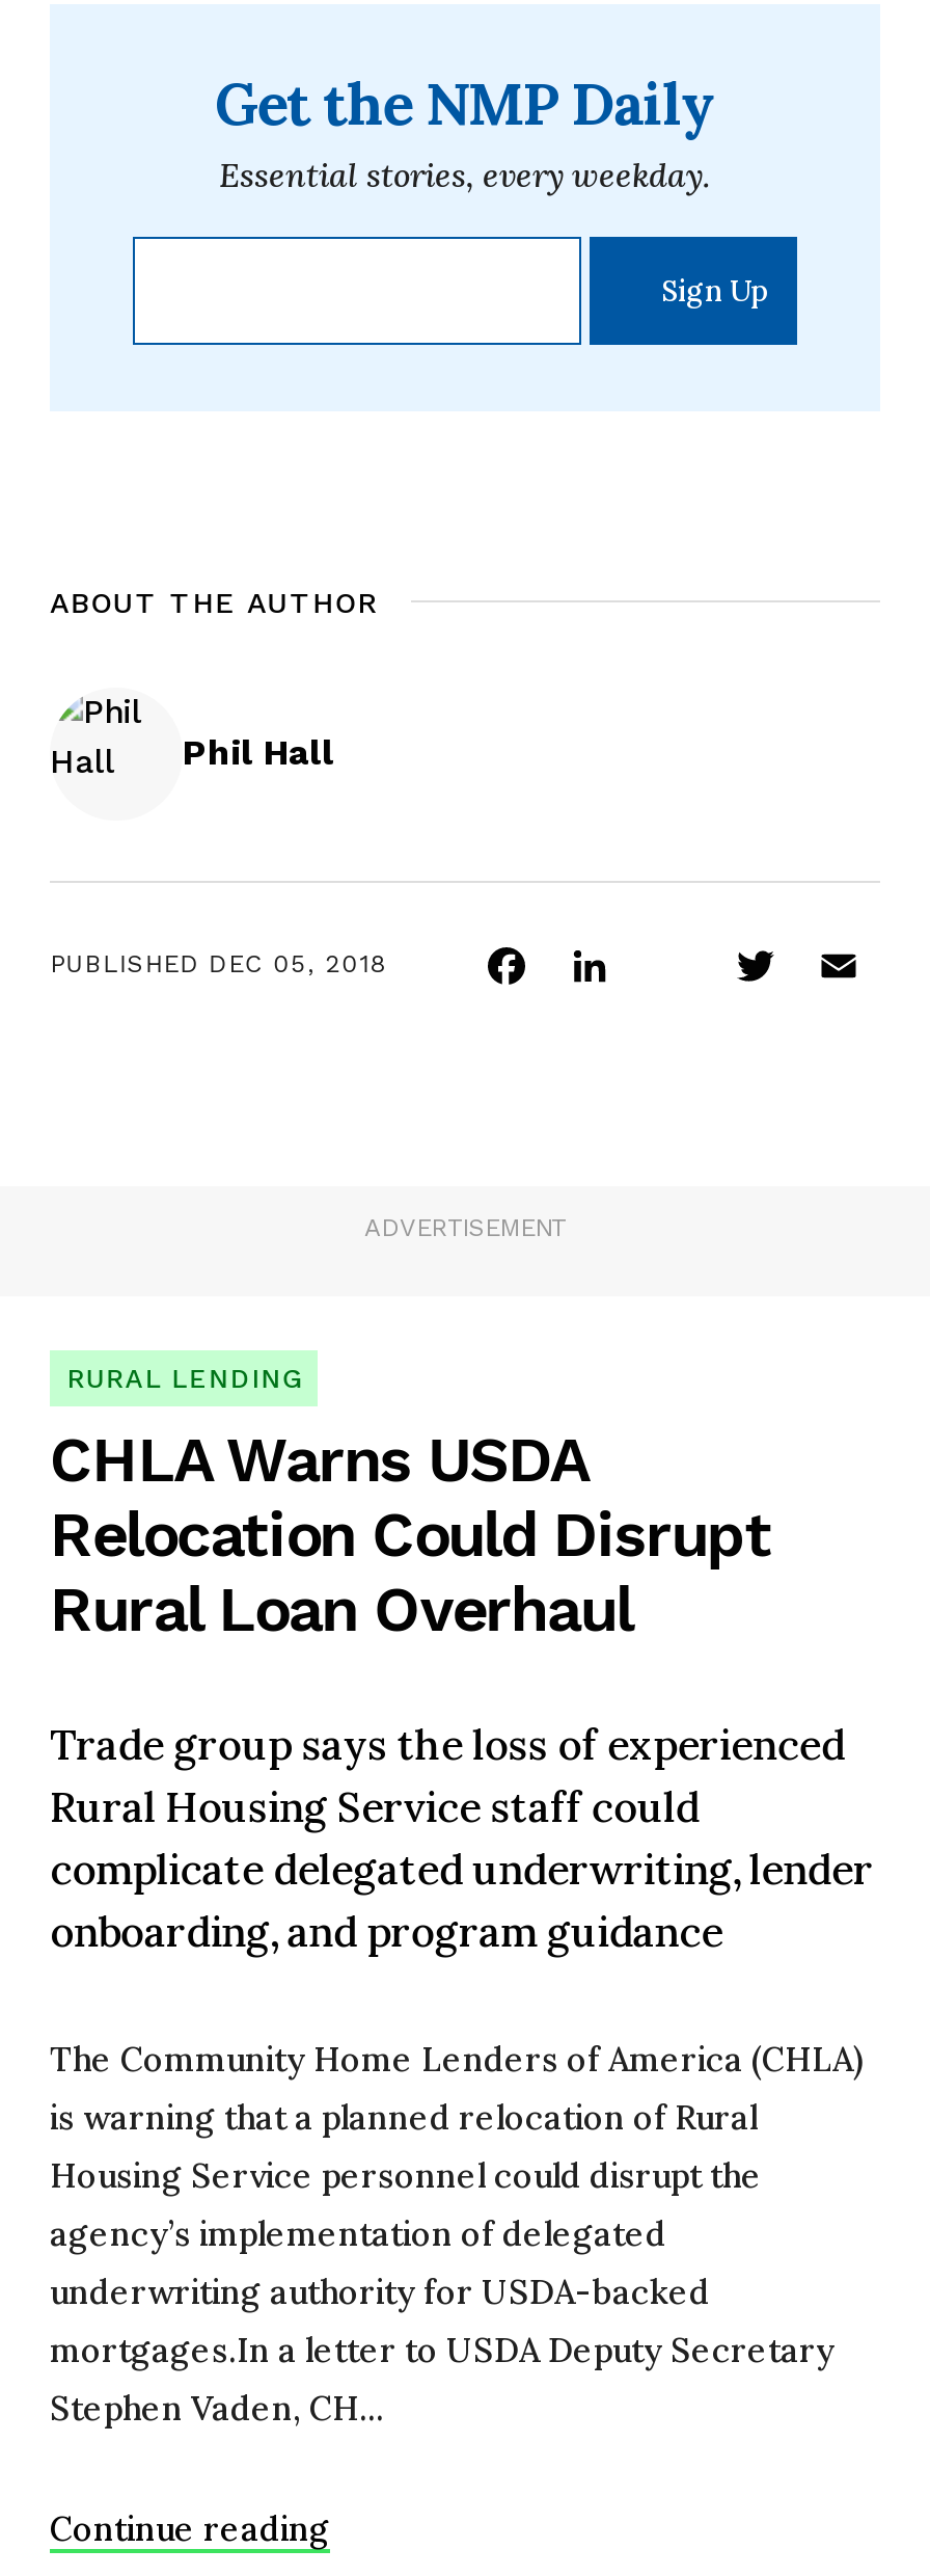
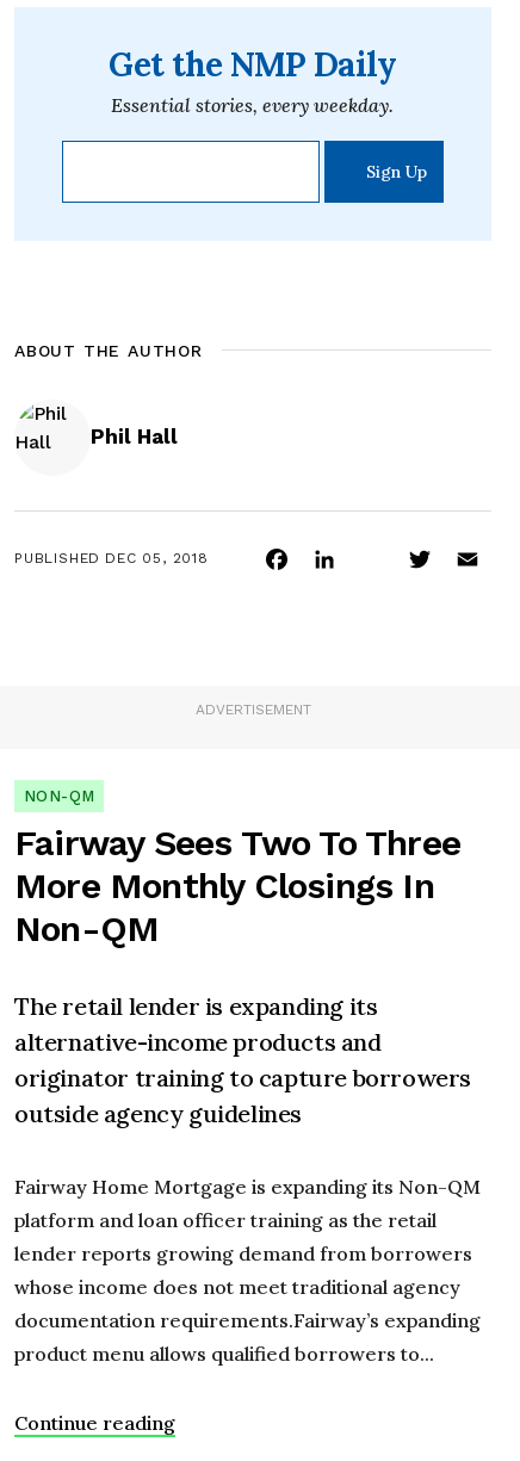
[50,1362,772,1645] RURAL LENDING | CHLA Warns USDA | Relocation Could Disrupt | Rural Loan Overhaul -> [14,787,460,949] NON-QM | Fairway Sees Two To Three | More Monthly Closings In | Non-QM
[50,1718,873,1957] Trade group says the loss of experienced | Rural Housing Service staff could | complicate delegated underwriting, lender | onboarding, and program guidance -> [14,991,471,1128] The retail lender is expanding its | alternative-income products and | originator training to capture borrowers | outside agency guidelines
[50,2038,864,2428] The Community Home Lenders of America (CHLA) | is warning that a planned relocation of Rural | Housing Service personnel could disrupt the | agency’s implementation of delegated | underwriting authority for USDA-backed | mortgages.In a letter to USDA Deputy Secretary | Stephen Vaden, CH... -> [14,1175,481,1365] Fairway Home Mortgage is expanding its Non-QM | platform and loan officer training as the retail | lender reports growing demand from borrowers | whose income does not meet traditional agency | documentation requirements.Fairway’s expanding | product menu allows qualified borrowers to...

